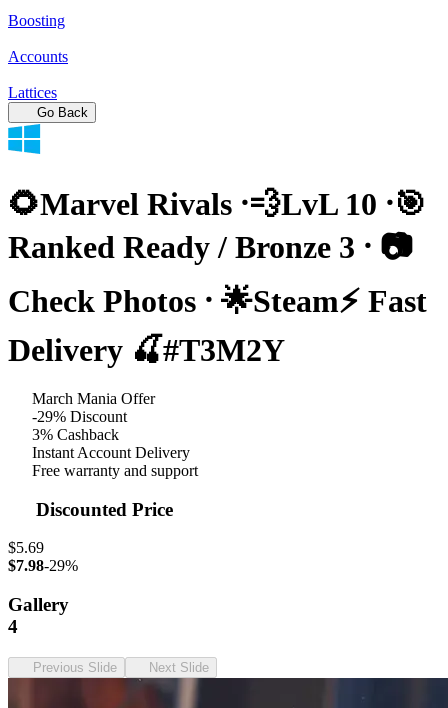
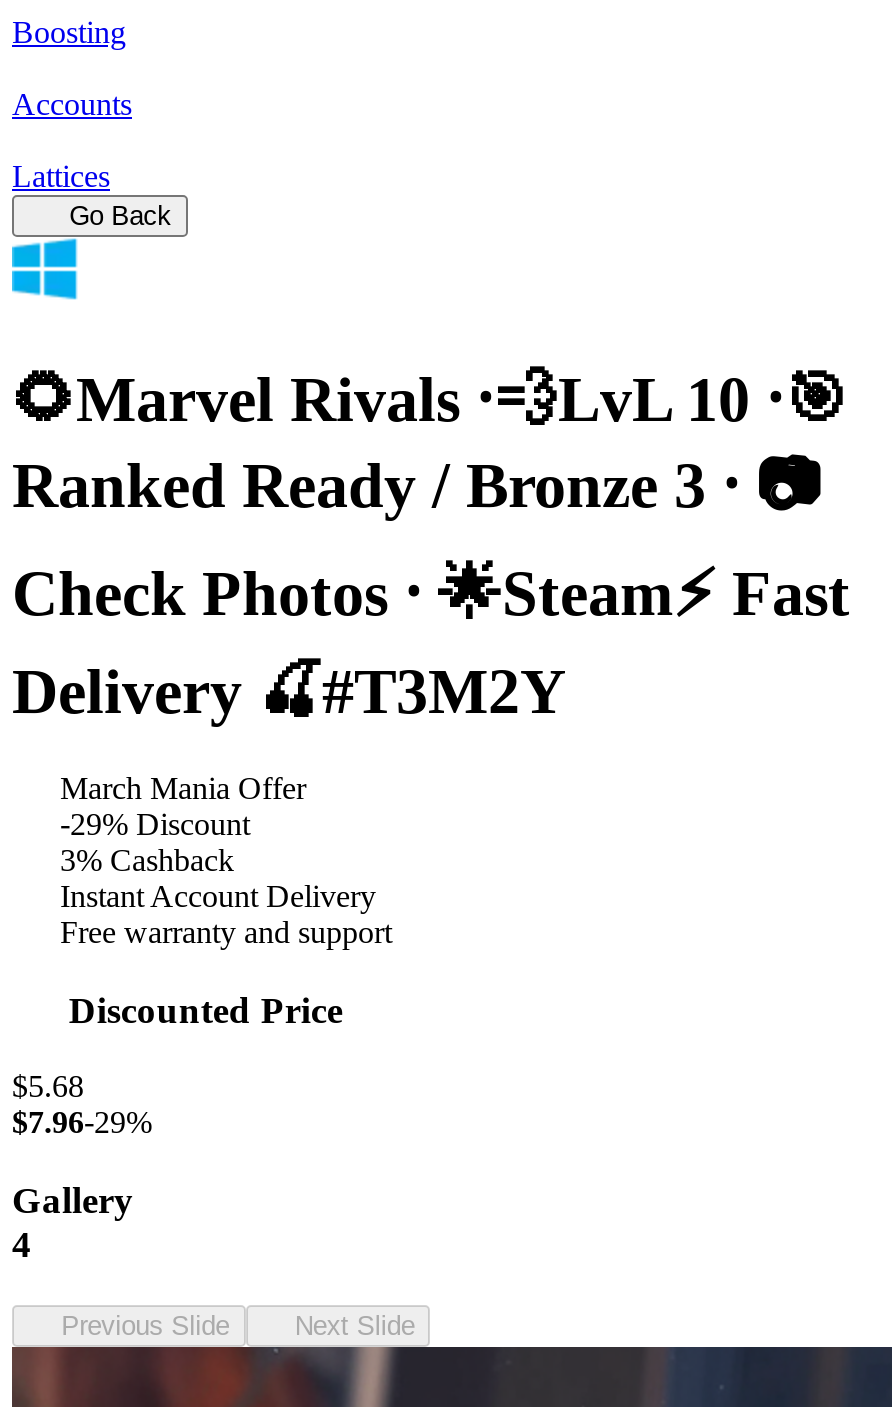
[8,539,44,556] $5.69 -> [12,1070,84,1104] $5.68
[8,557,78,574] $7.98-29% -> [12,1106,152,1140] $7.96-29%

